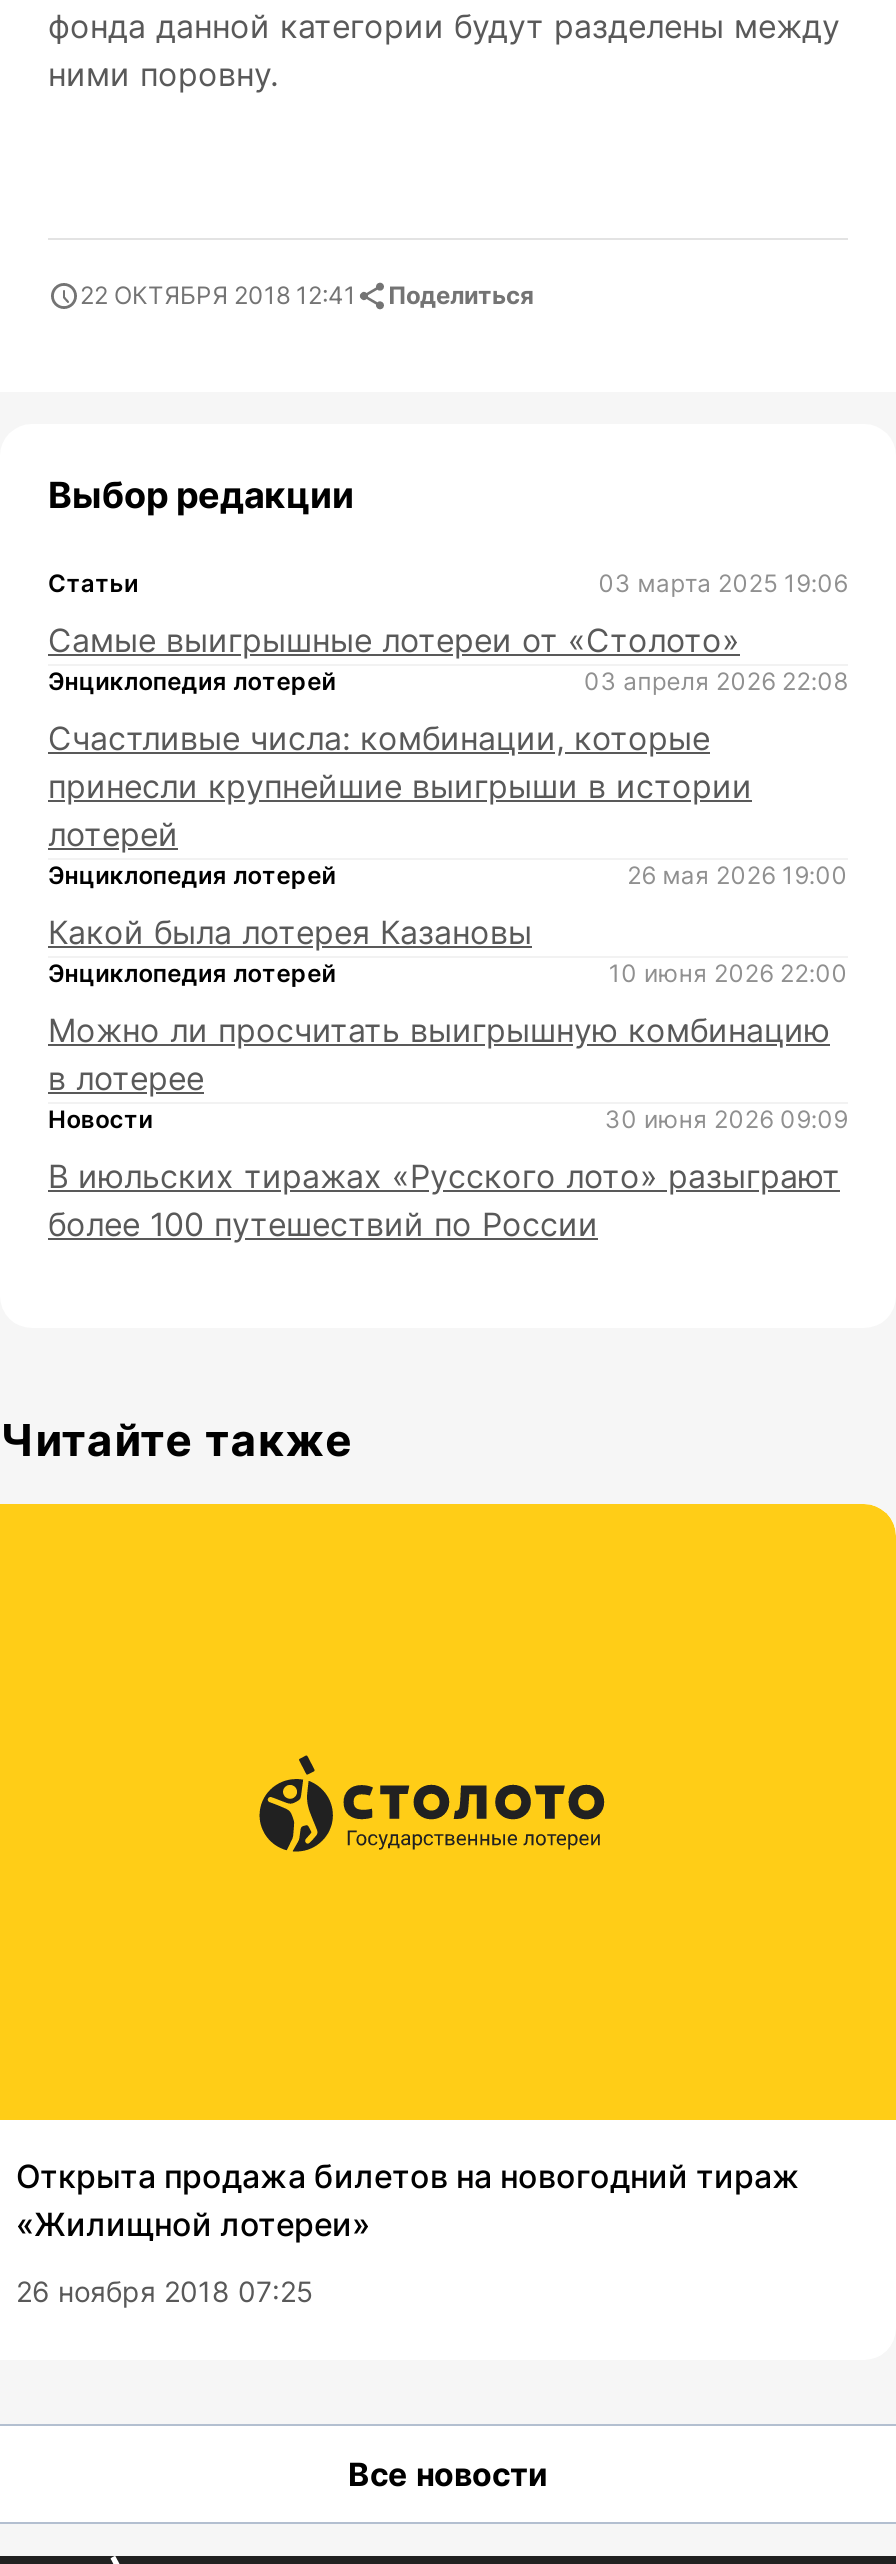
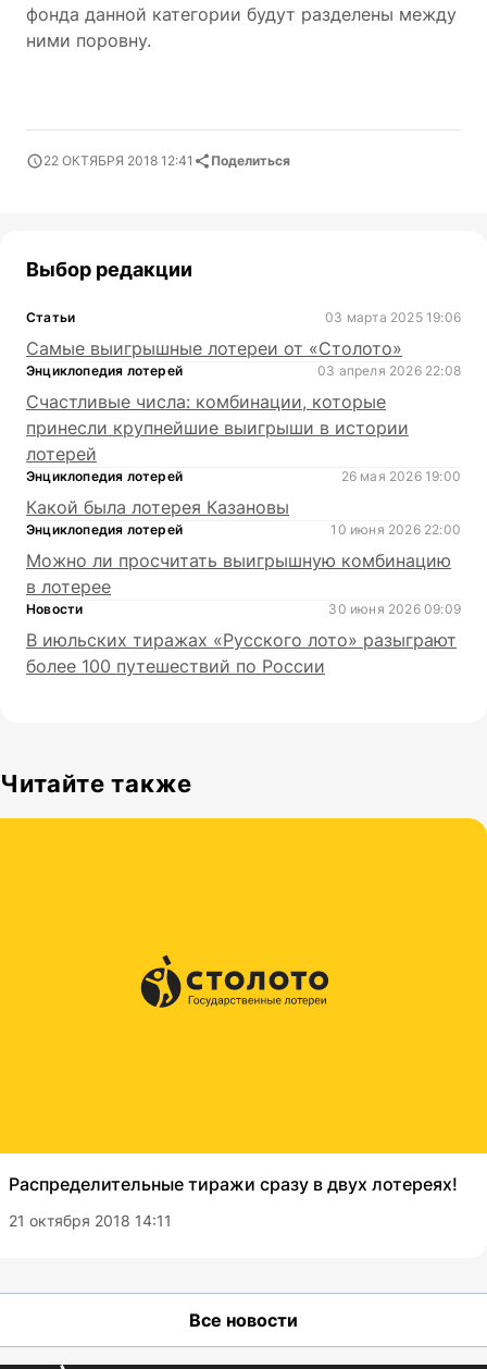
[16,2156,800,2244] Открыта продажа билетов на новогодний тираж | «Жилищной лотереи» -> [9,1173,458,1195] Распределительные тиражи сразу в двух лотереях!
[16,2274,314,2308] 26 ноября 2018 07:25 -> [9,1211,172,1230] 21 октября 2018 14:11

